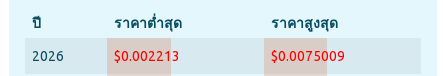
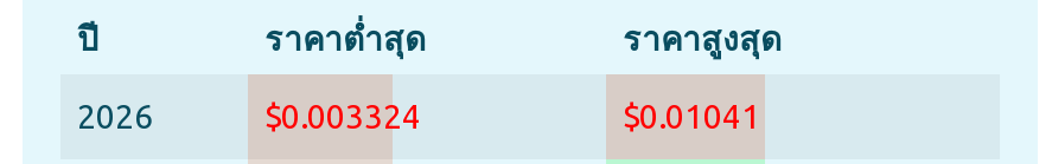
[114,48,180,64] $0.002213 -> [264,98,421,136] $0.003324
[271,48,345,64] $0.0075009 -> [623,98,760,136] $0.01041

